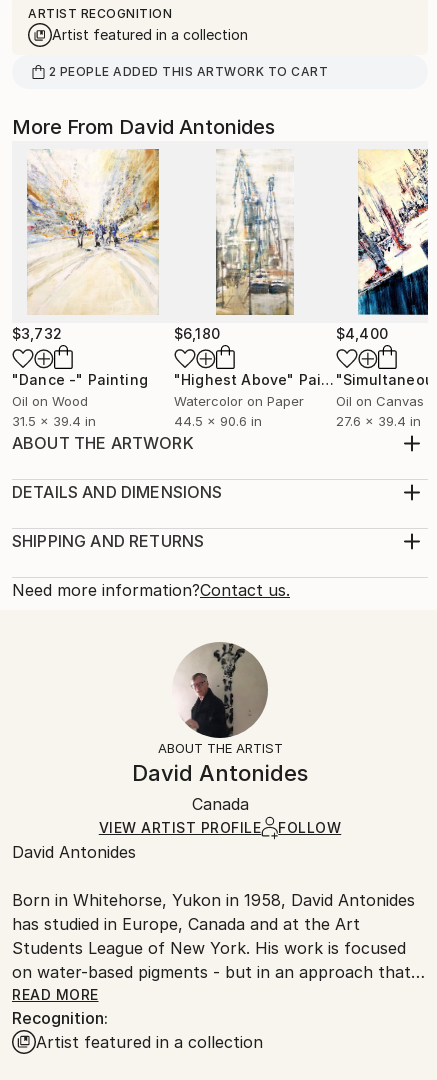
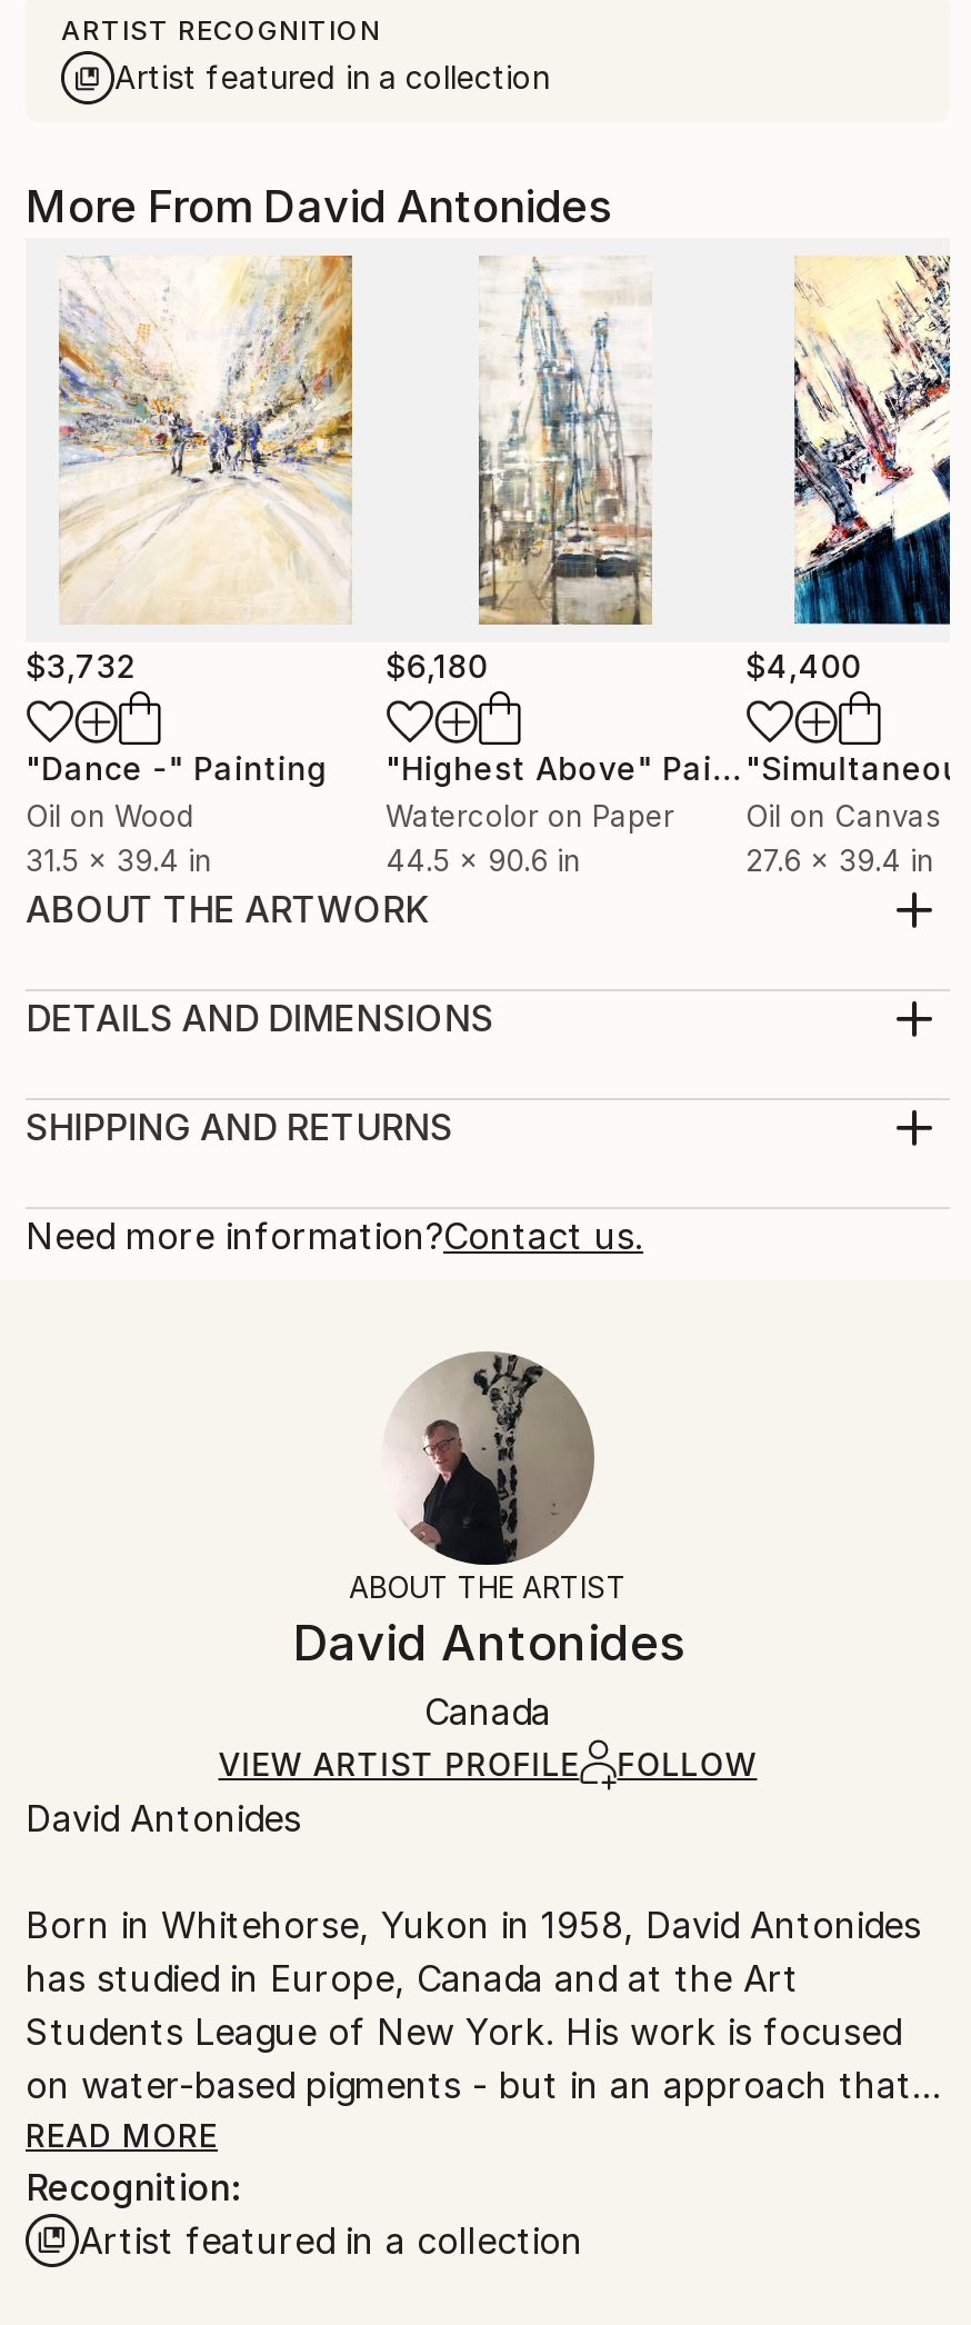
[49,64,328,79] 2 PEOPLE ADDED THIS ARTWORK TO CART -> none

